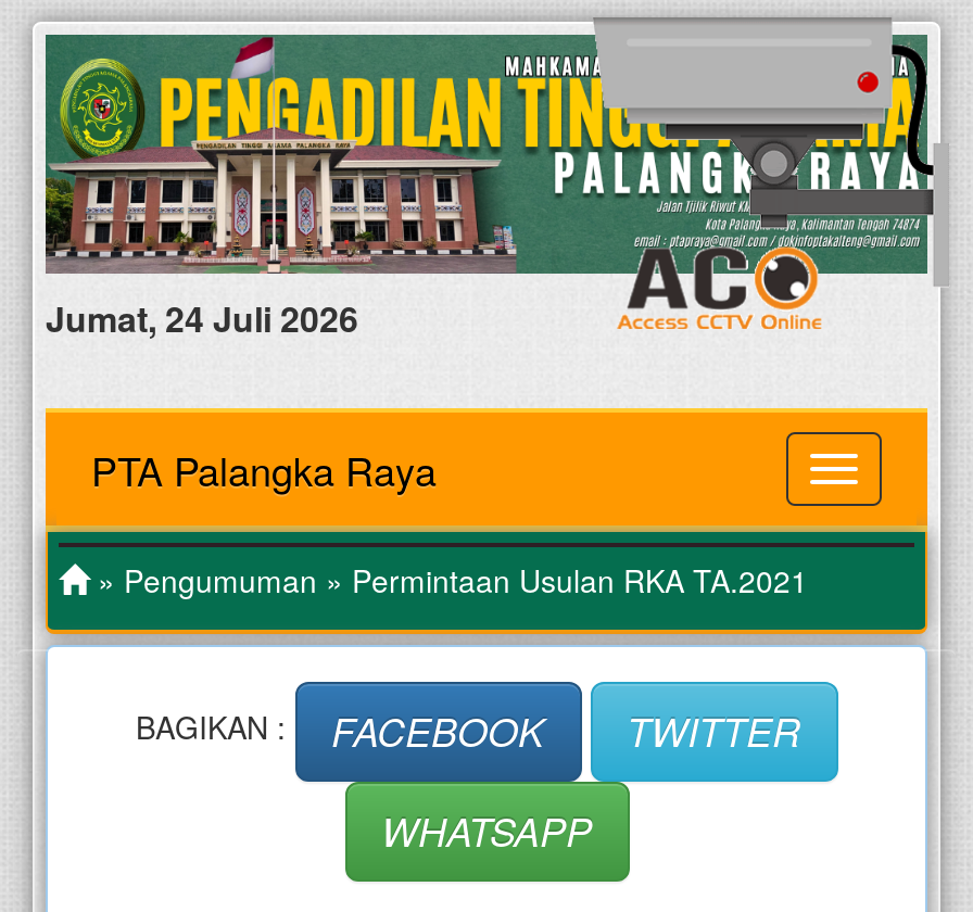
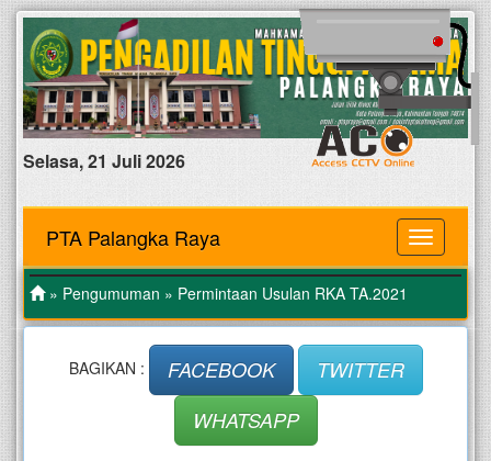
[46,293,358,343] Jumat, 24 Juli 2026 -> [23,148,185,173] Selasa, 21 Juli 2026

